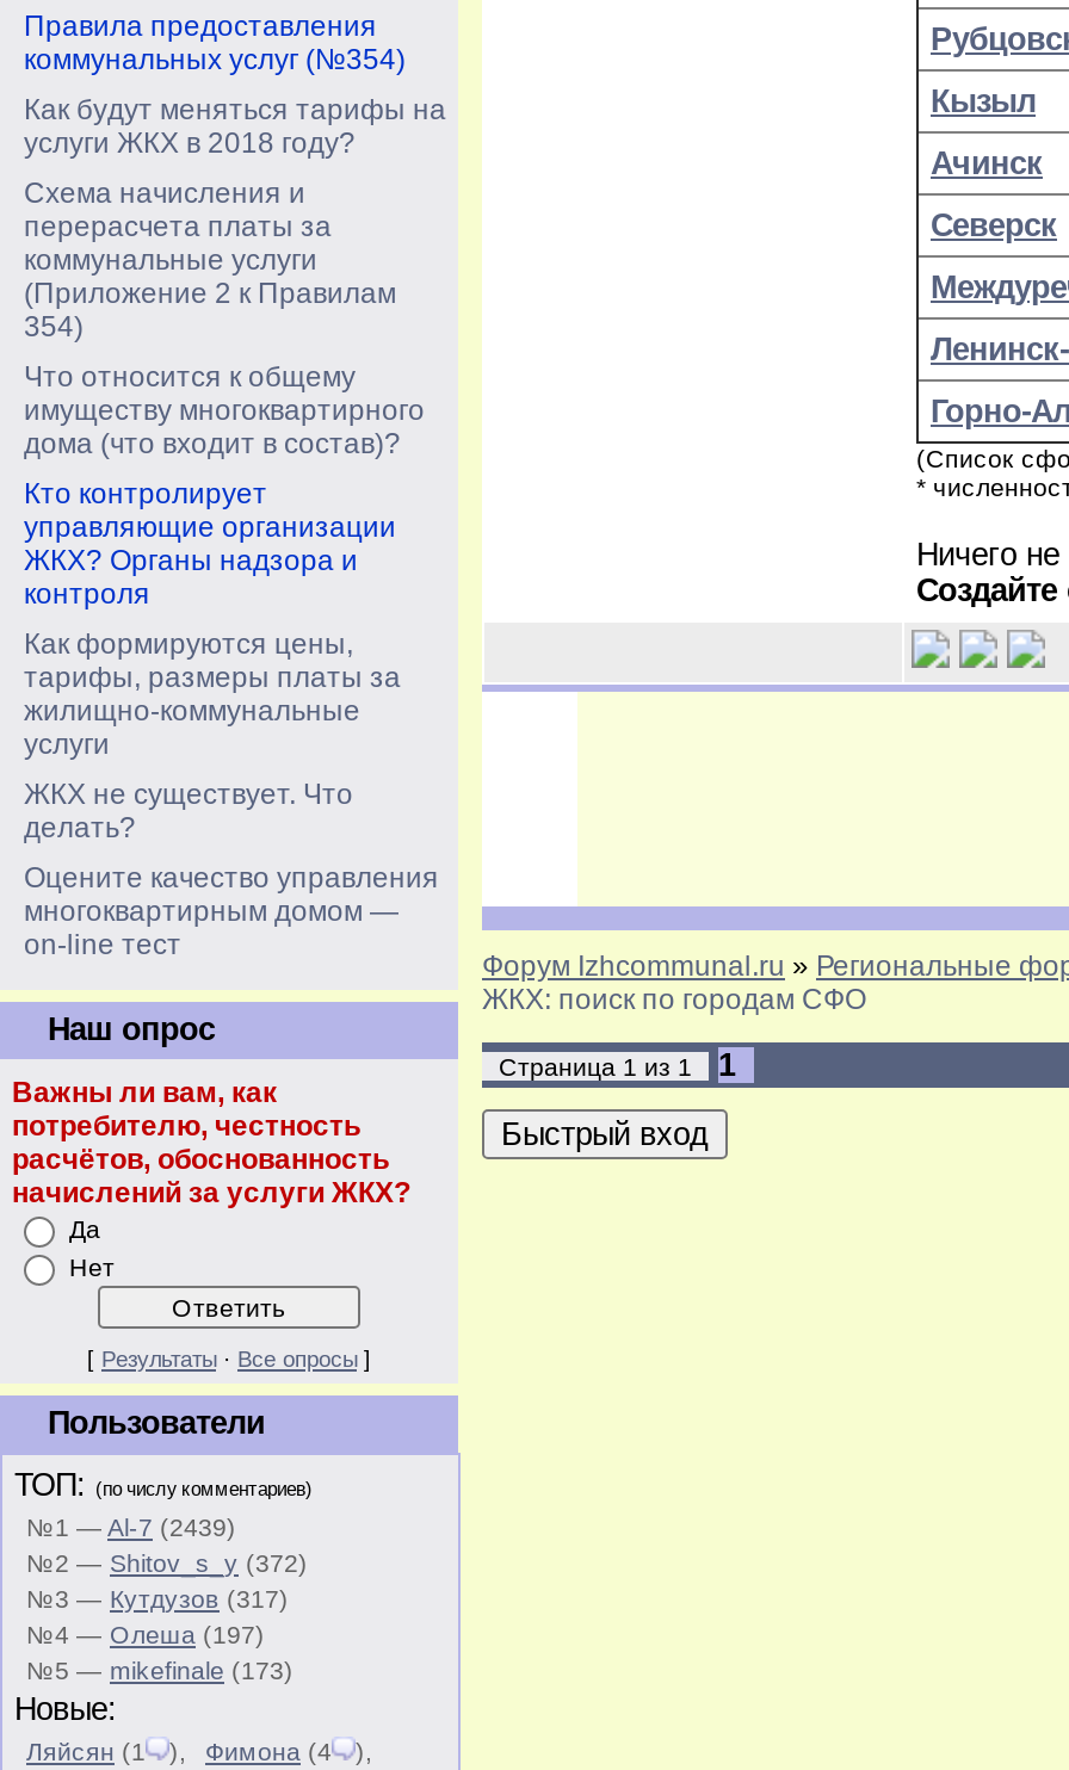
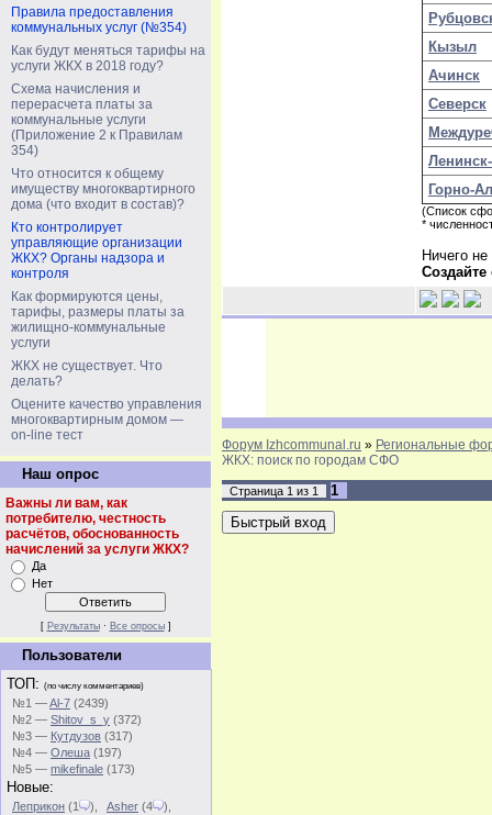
[26,1737,332,1765] Ляйсян (1 | ), Фимона (4 -> [12,800,153,813] Леприкон (1 | ), Asher (4

